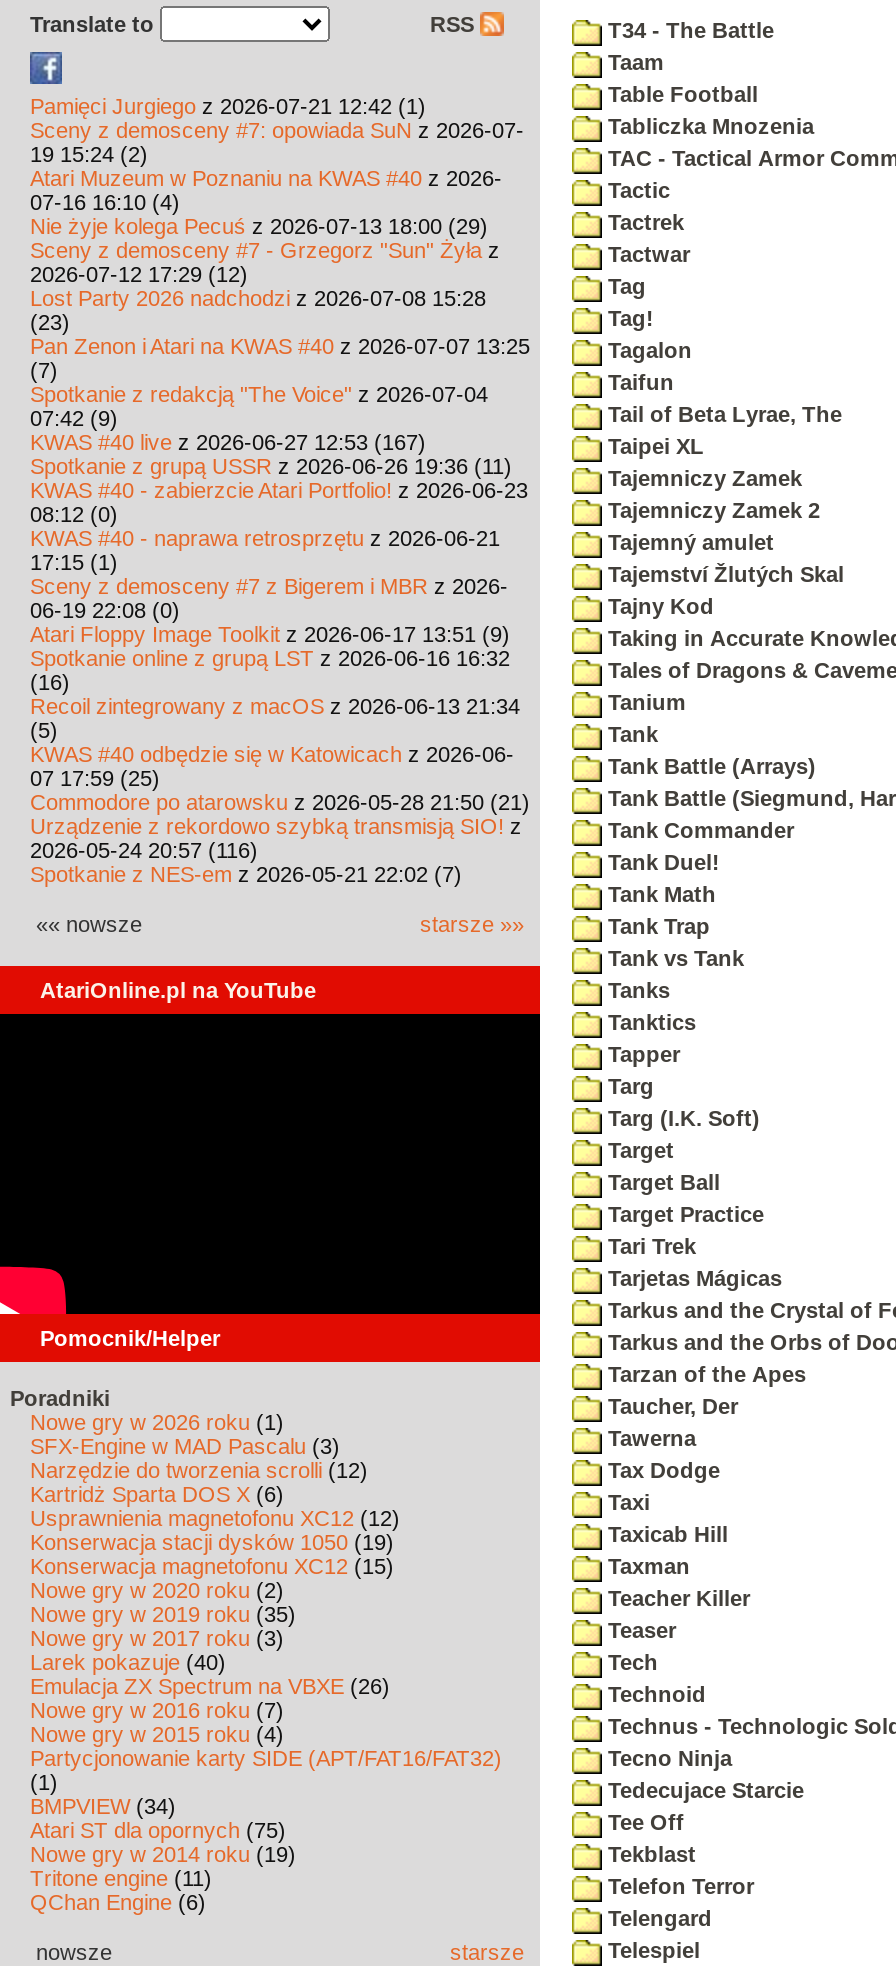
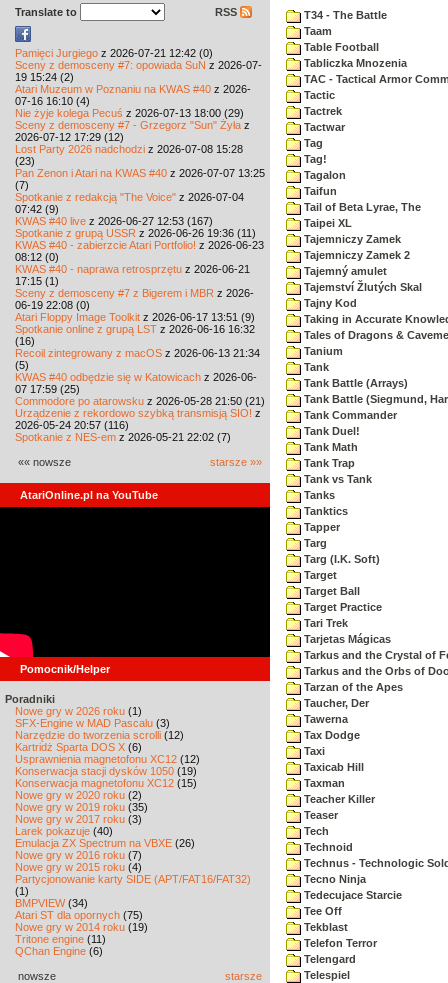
[30,94,426,118] Pamięci Jurgiego z 2026-07-21 12:42 (1) -> [15,47,213,59] Pamięci Jurgiego z 2026-07-21 12:42 (0)

